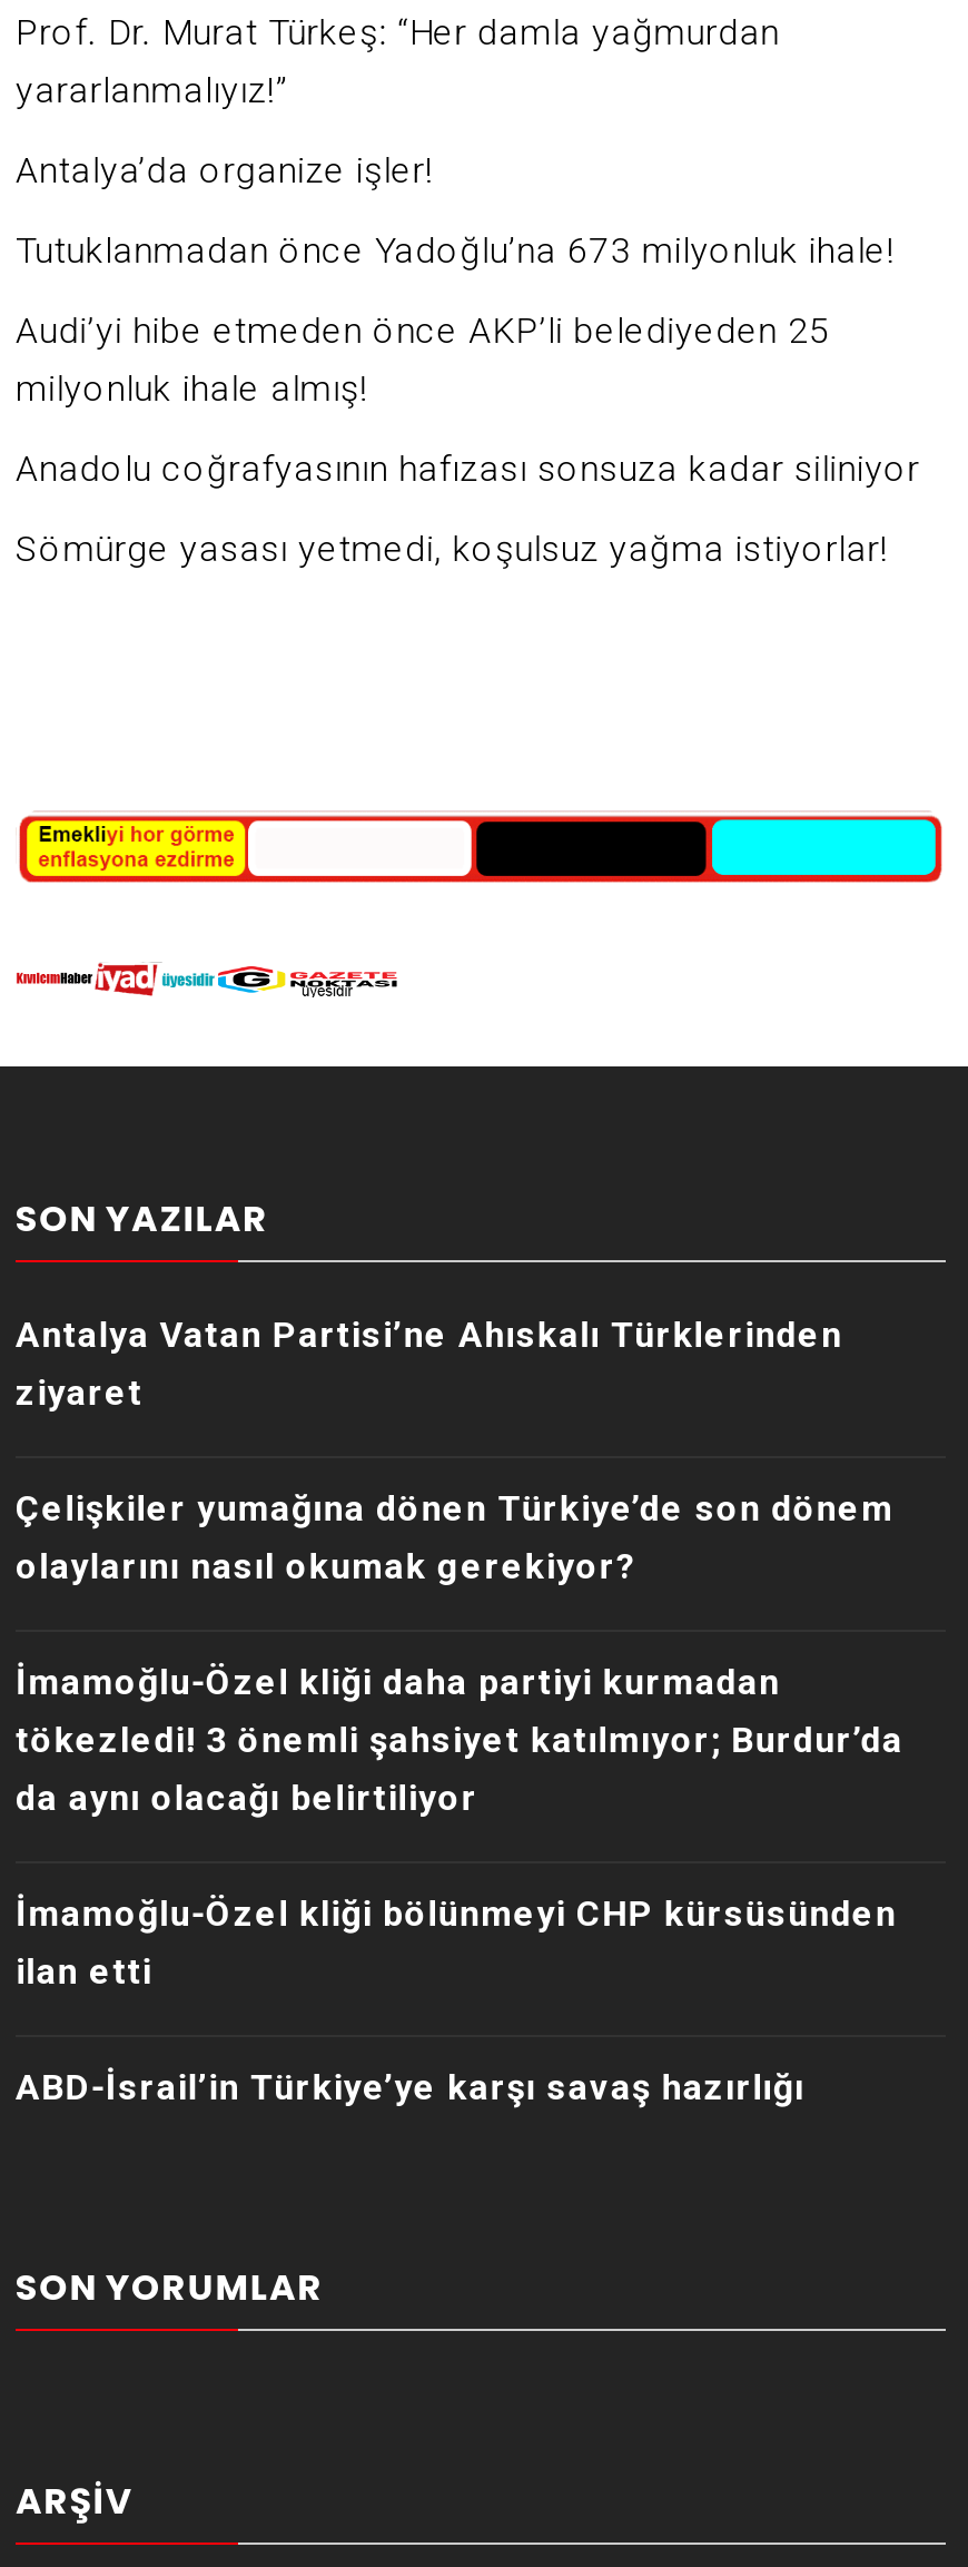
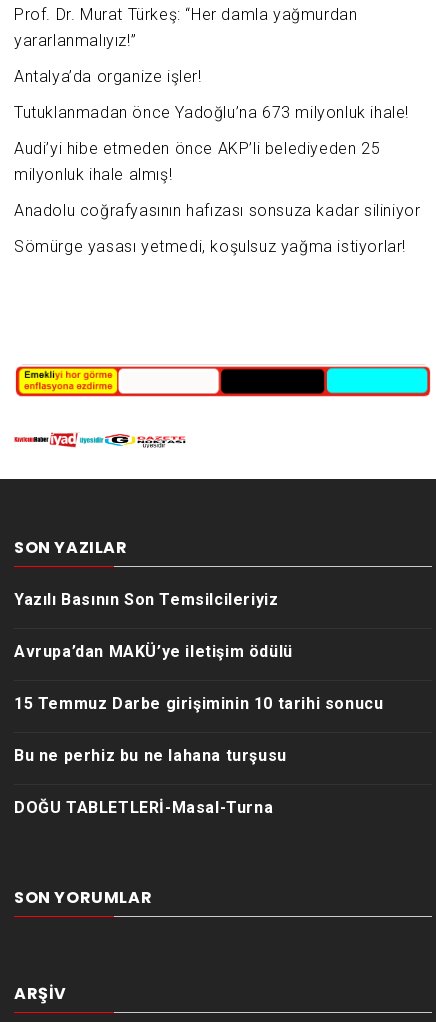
[16,1313,842,1414] Antalya Vatan Partisi’ne Ahıskalı Türklerinden | ziyaret -> [14,590,278,609] Yazılı Basının Son Temsilcileriyiz
[16,1487,894,1587] Çelişkiler yumağına dönen Türkiye’de son dönem | olaylarını nasıl okumak gerekiyor? -> [14,642,293,661] Avrupa’dan MAKÜ’ye iletişim ödülü
[16,1661,903,1819] İmamoğlu-Özel kliği daha partiyi kurmadan | tökezledi! 3 önemli şahsiyet katılmıyor; Burdur’da | da aynı olacağı belirtiliyor -> [14,694,383,713] 15 Temmuz Darbe girişiminin 10 tarihi sonucu
[16,1892,897,1992] İmamoğlu-Özel kliği bölünmeyi CHP kürsüsünden | ilan etti -> [14,746,287,765] Bu ne perhiz bu ne lahana turşusu
[16,2066,805,2108] ABD-İsrail’in Türkiye’ye karşı savaş hazırlığı -> [14,798,273,817] DOĞU TABLETLERİ-Masal-Turna

